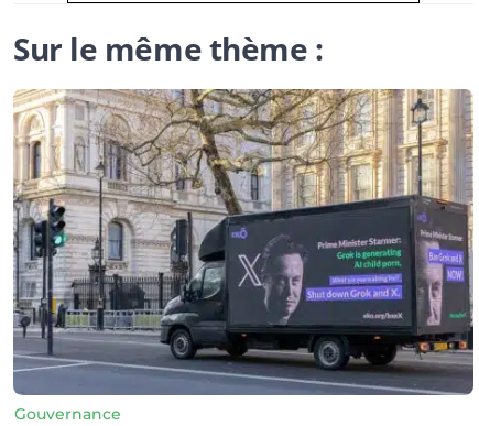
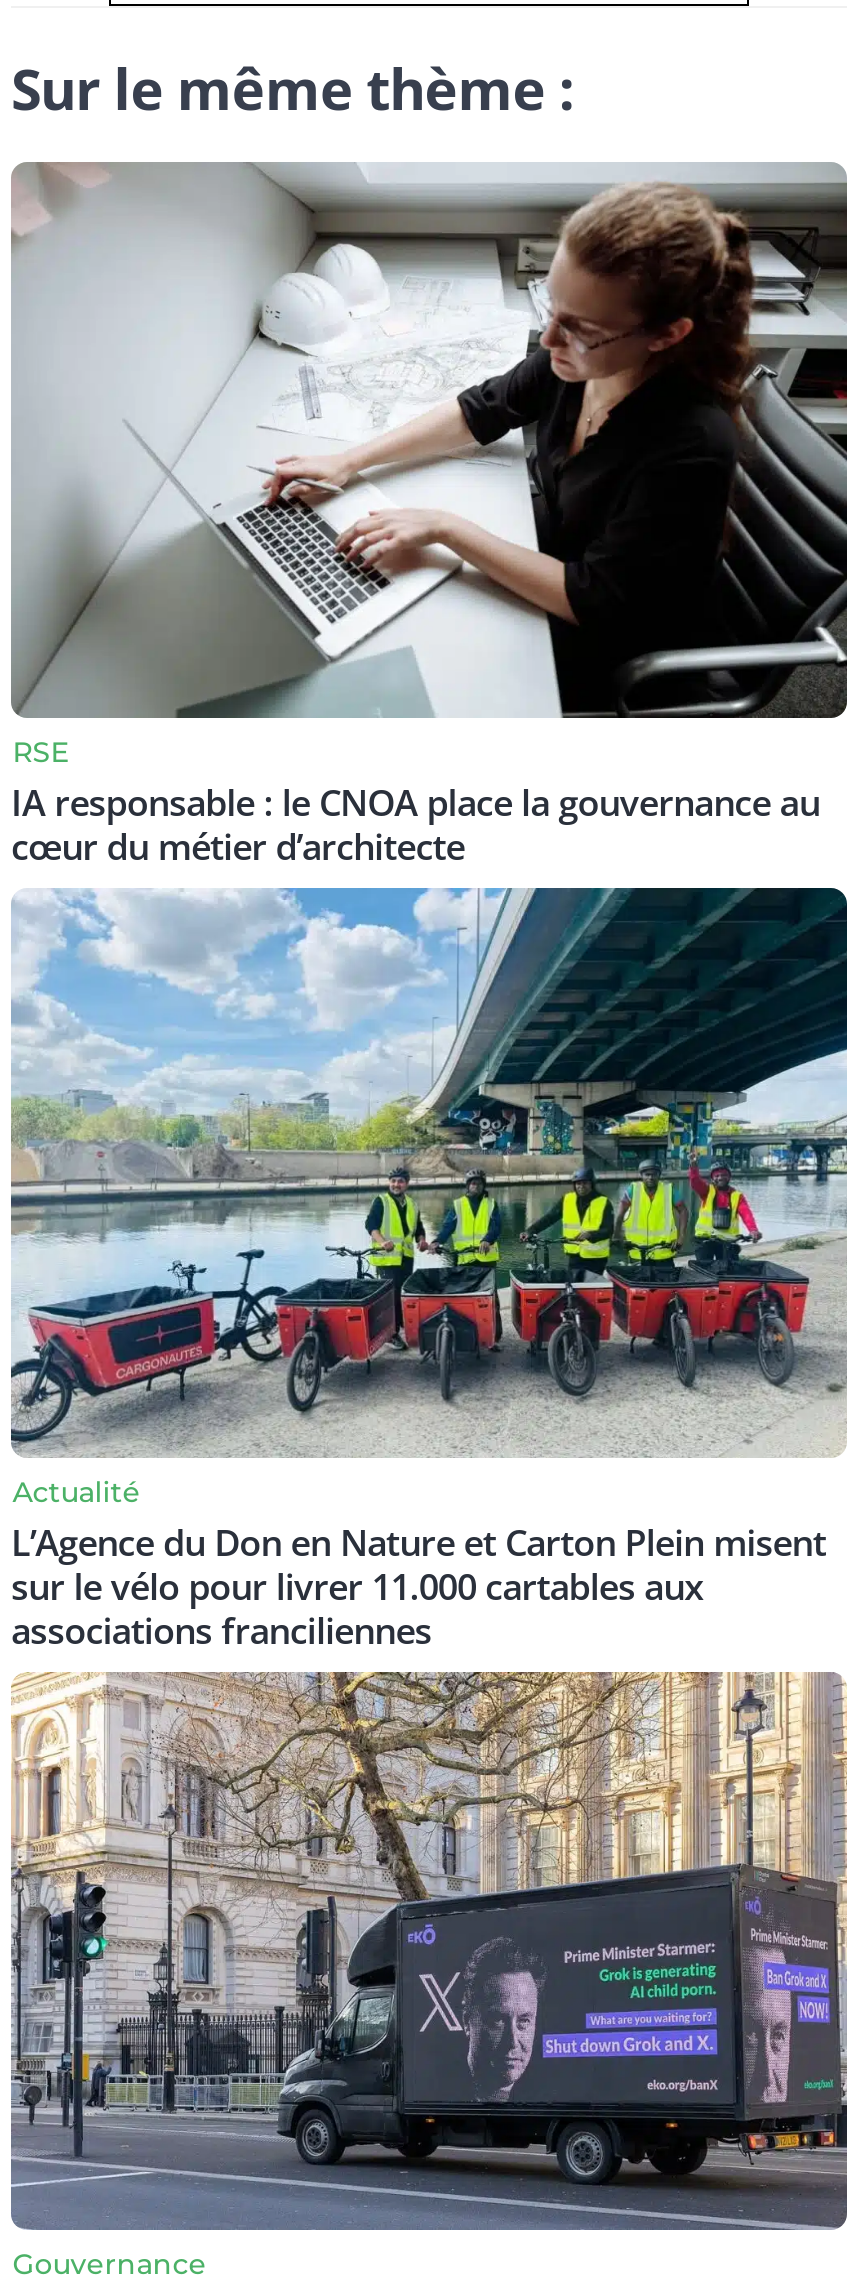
none -> [9,886,849,1654] [image] | Actualité | L’Agence du Don en Nature et Carton Plein misent | sur le vélo pour livrer 11.000 cartables aux | associations franciliennes
none -> [11,162,849,870] [image] | RSE | IA responsable : le CNOA place la gouvernance au | cœur du métier d’architecte

